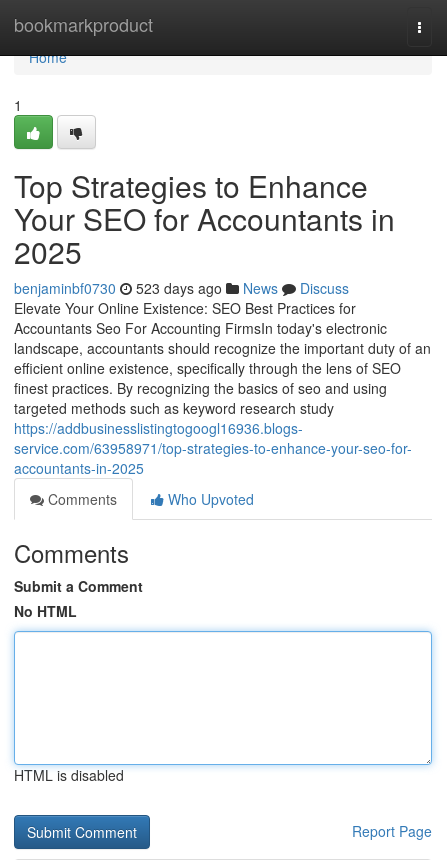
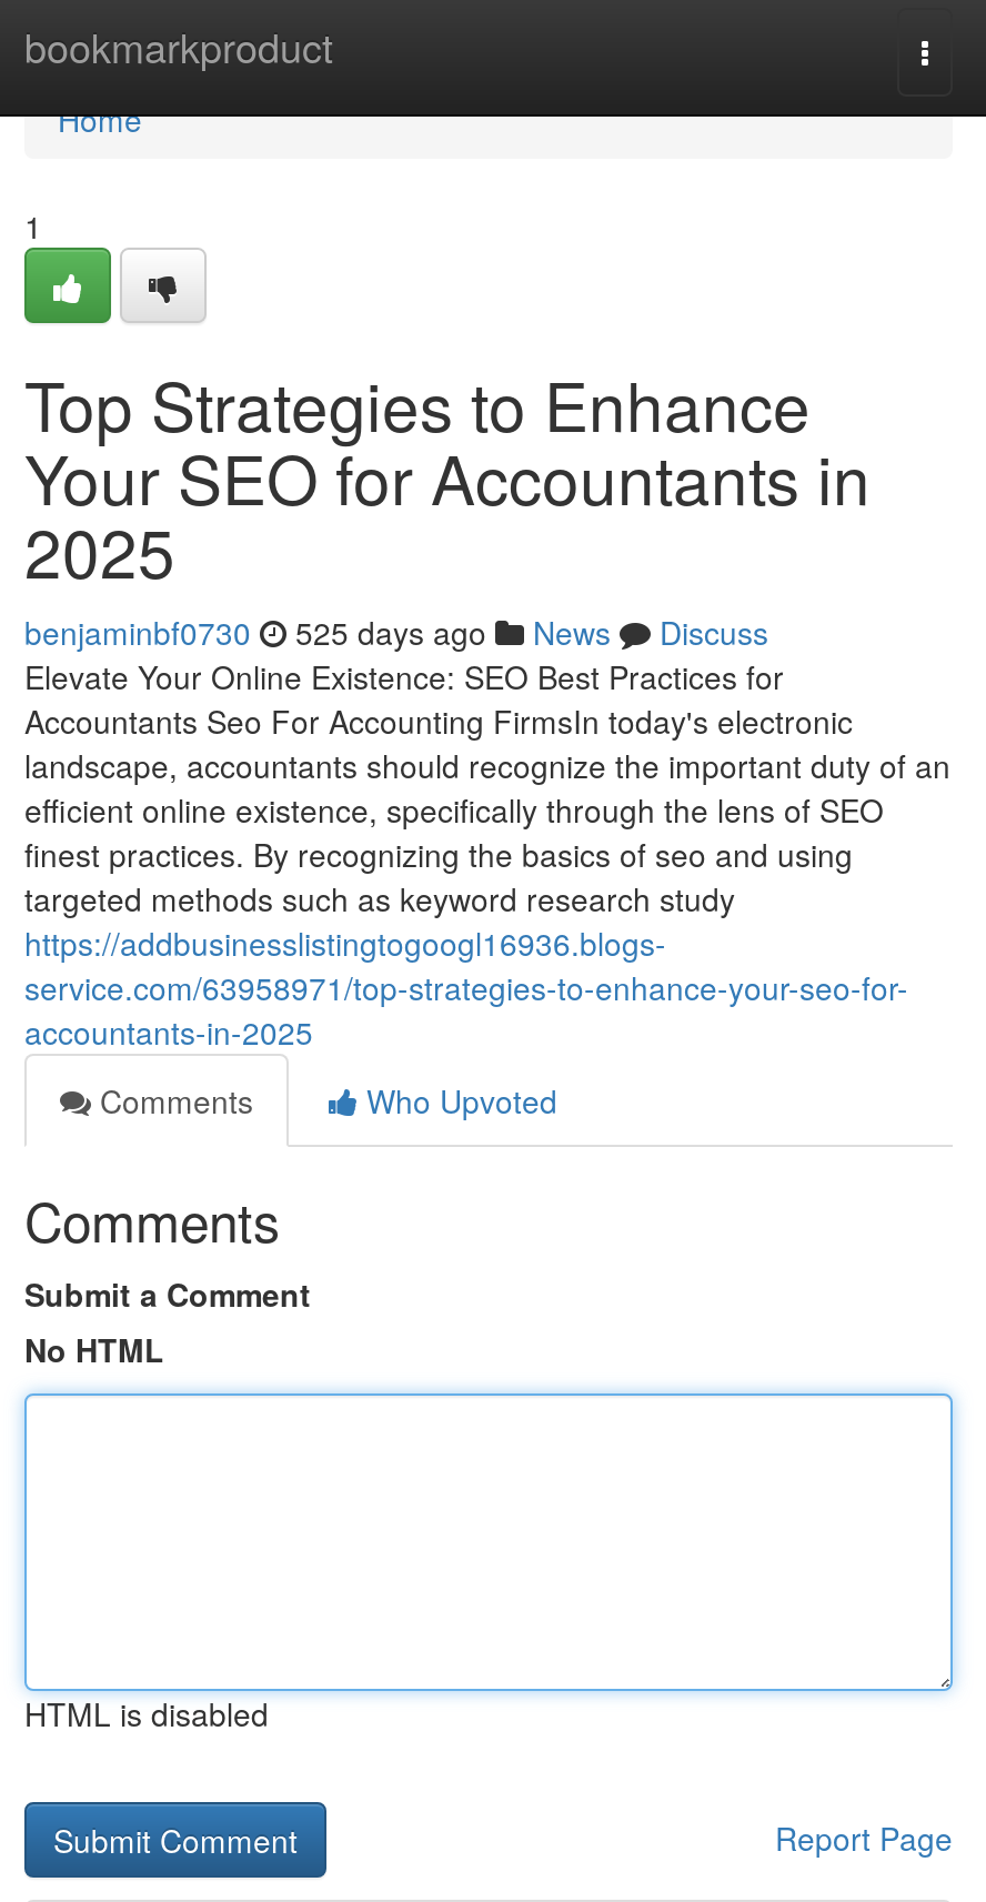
[14,278,349,298] benjaminbf0730 523 days ago News Discuss -> [24,610,768,654] benjaminbf0730 525 days ago News Discuss

